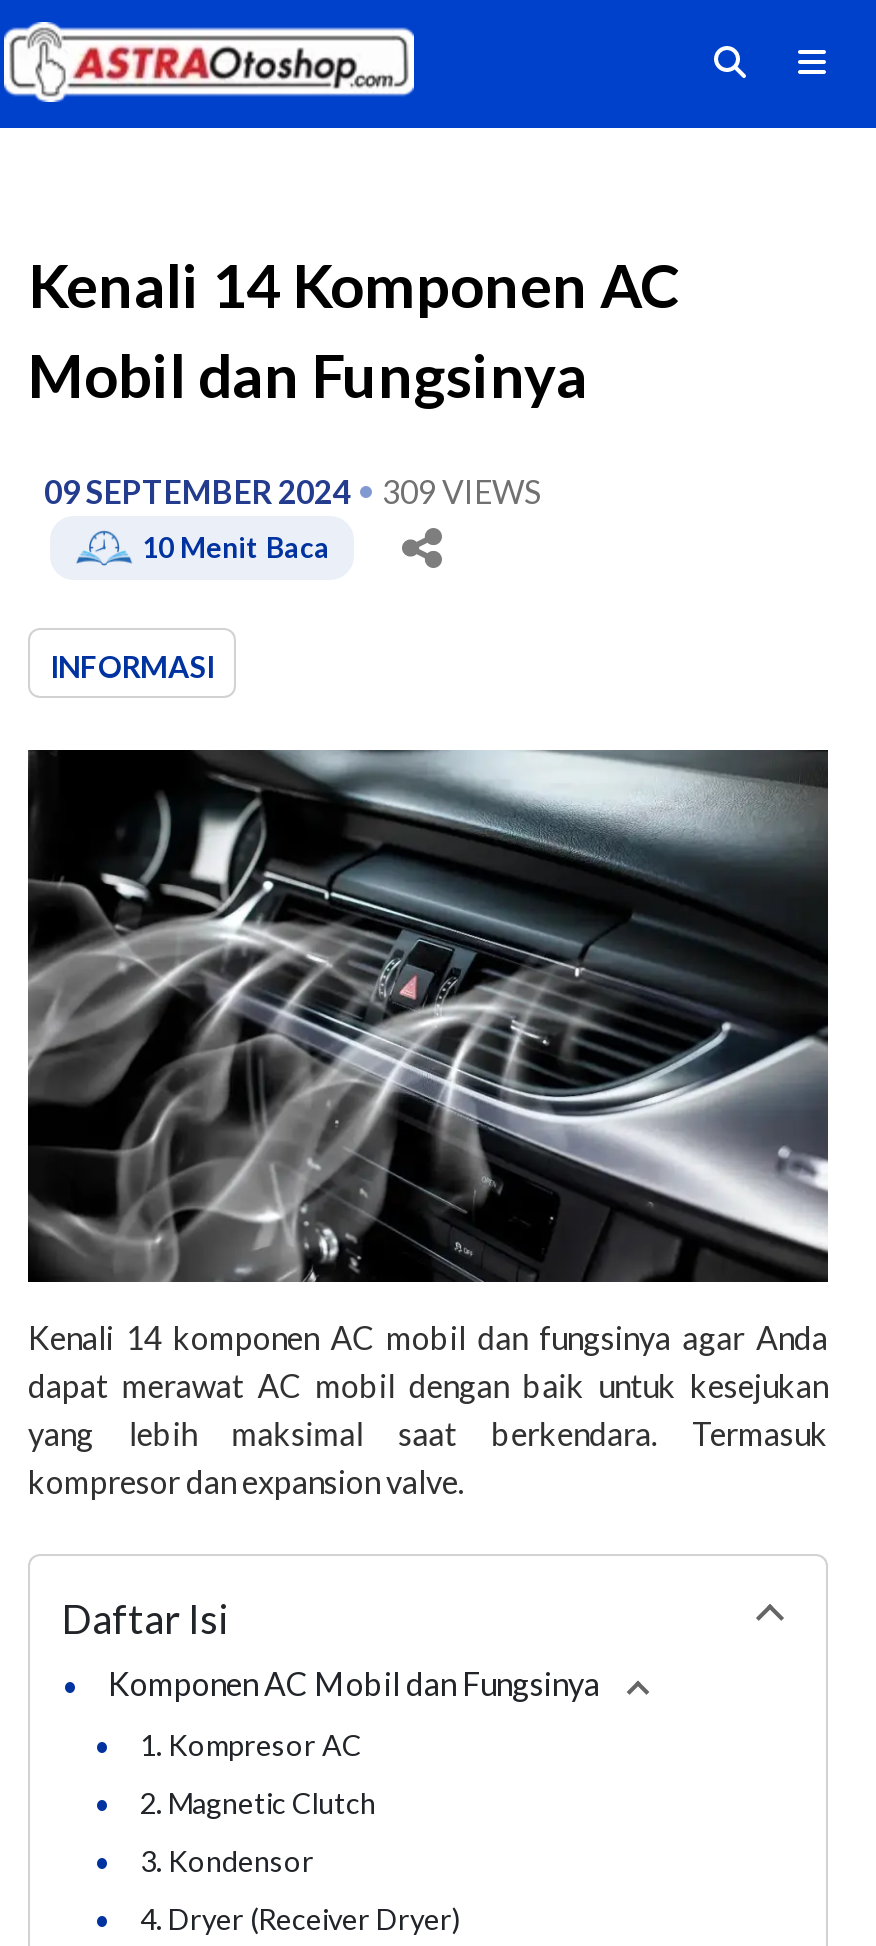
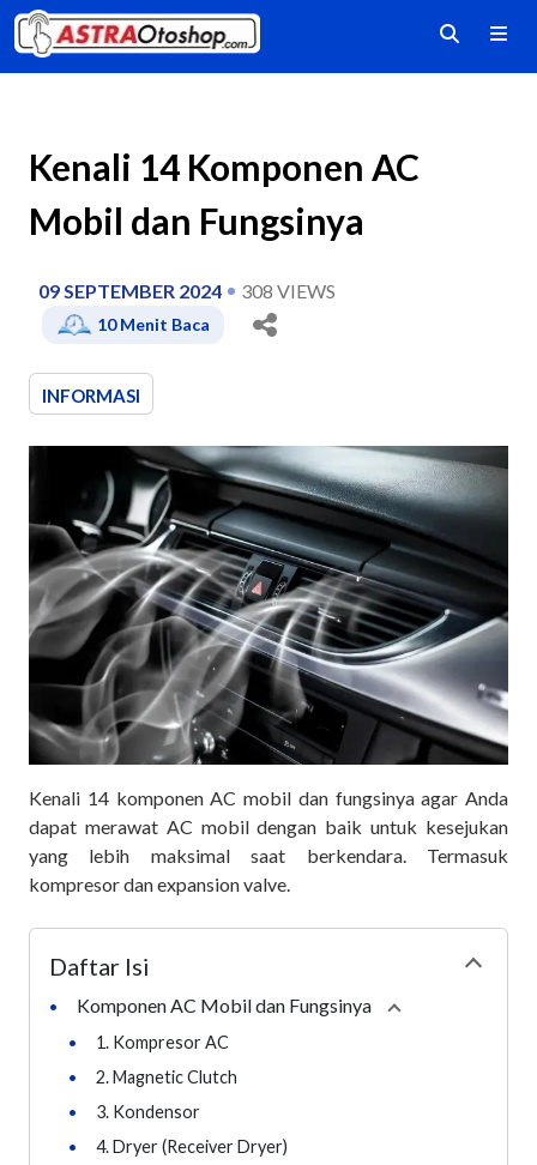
[44,471,540,509] 09 SEPTEMBER 2024 309 VIEWS -> [38,279,336,302] 09 SEPTEMBER 2024 308 VIEWS

